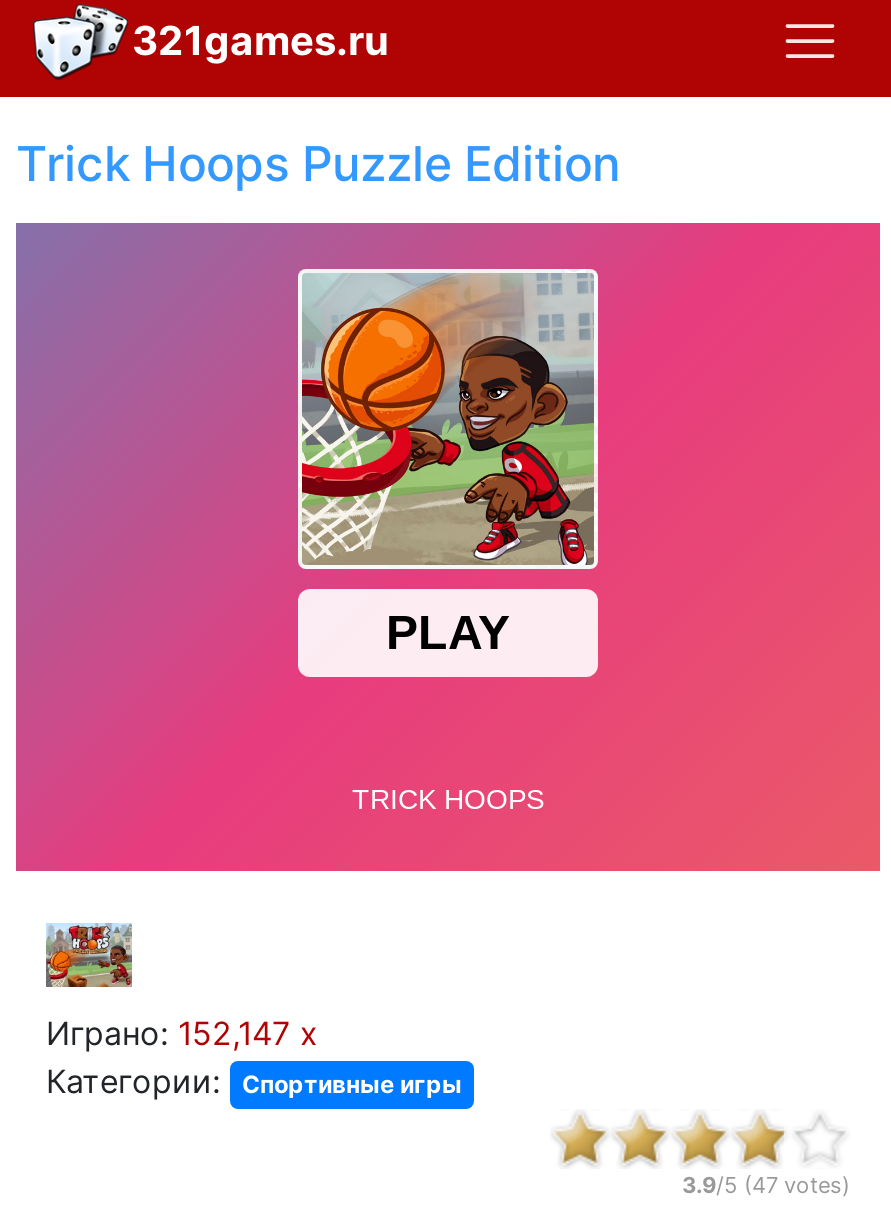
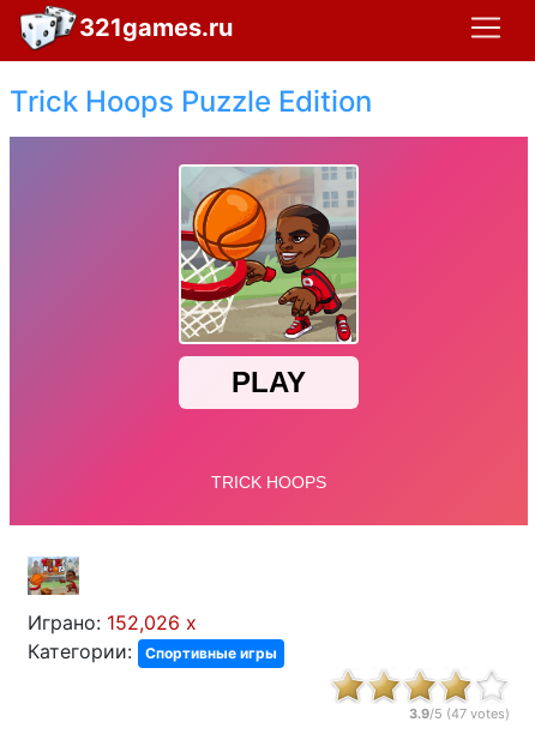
[46,1013,318,1053] Играно: 152,147 x -> [28,610,197,634] Играно: 152,026 x

